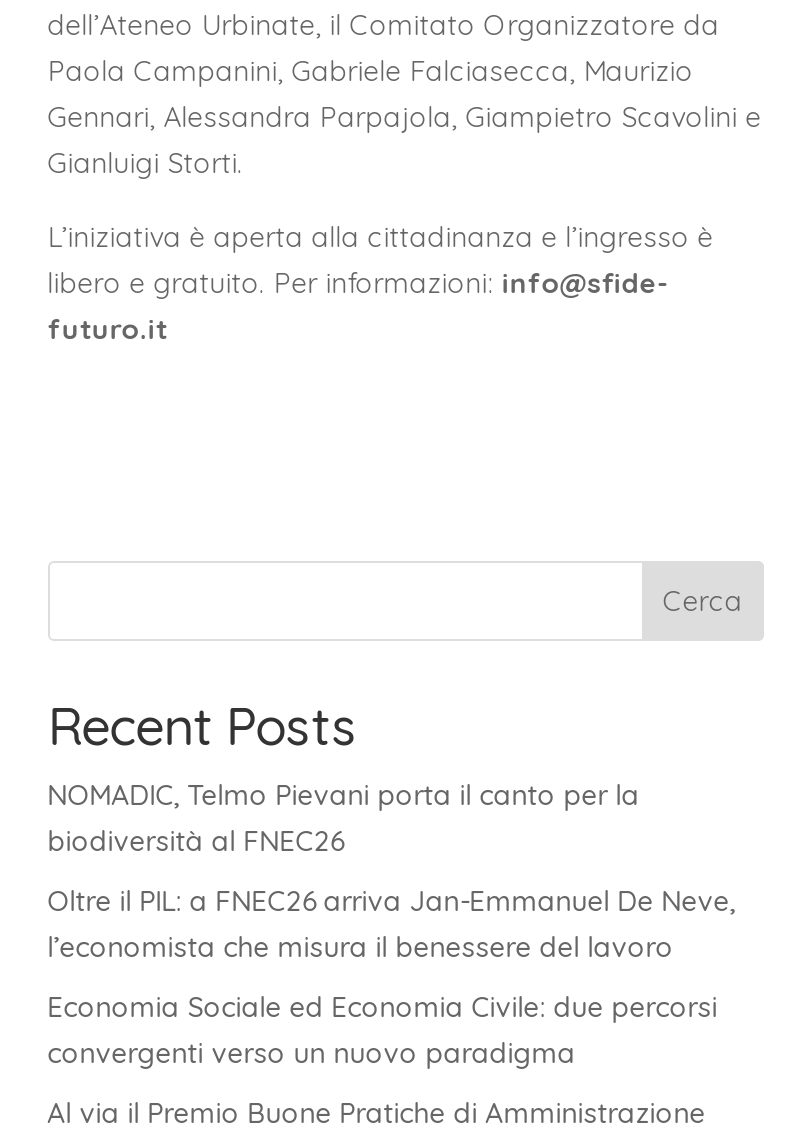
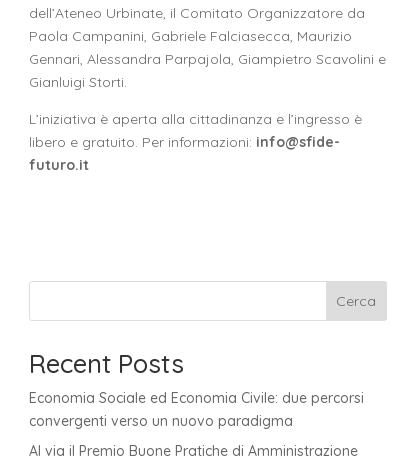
[48,777,736,965] NOMADIC, Telmo Pievani porta il canto per la | biodiversità al FNEC26 | Oltre il PIL: a FNEC26 arriva Jan-Emmanuel De Neve, | l’economista che misura il benessere del lavoro -> none

